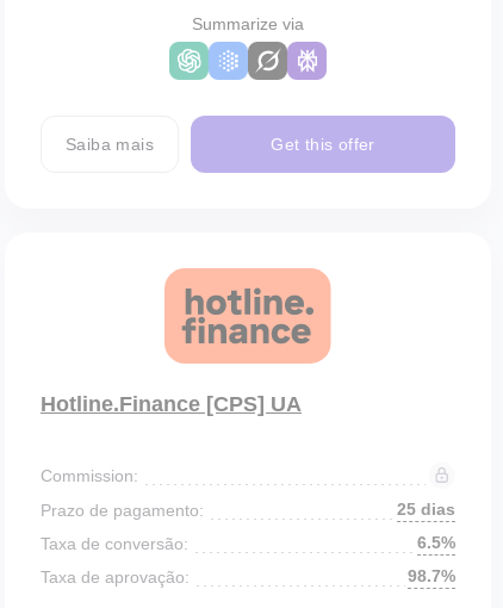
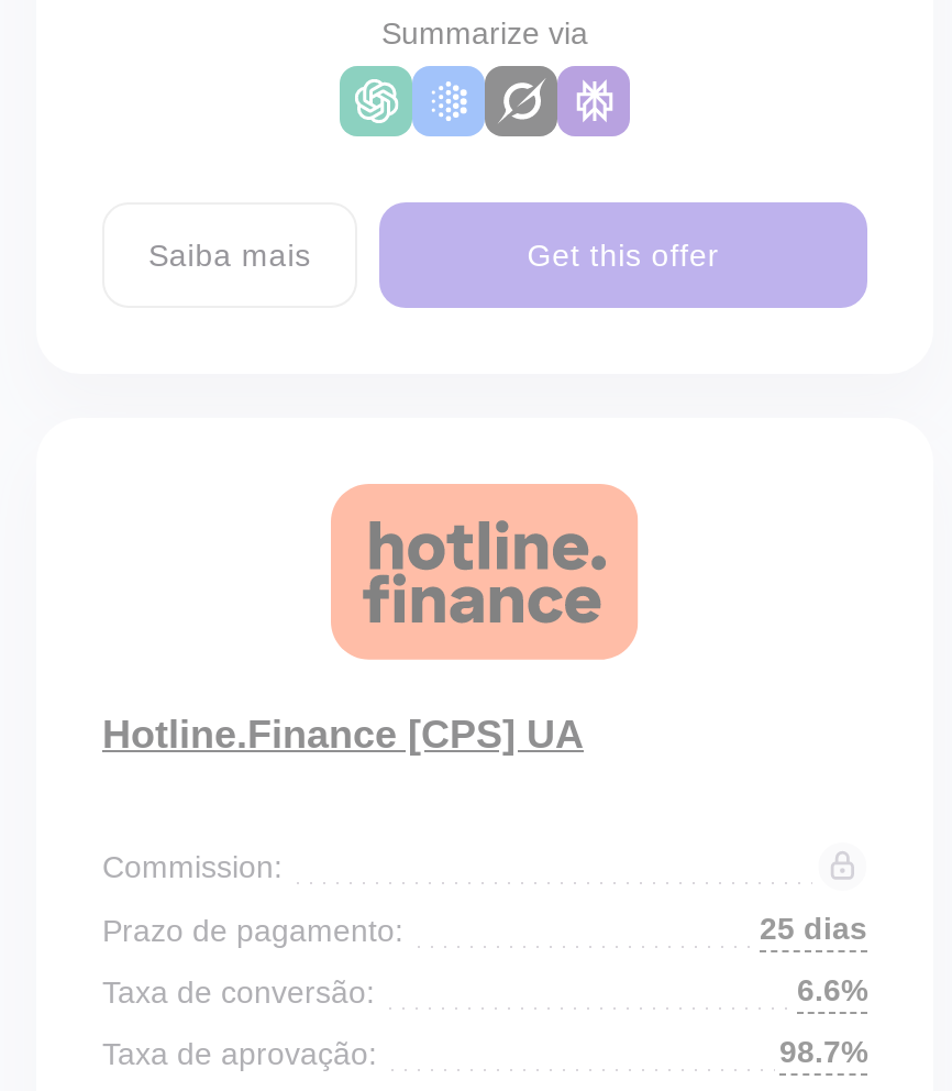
[417,533,455,552] 6.5% -> [797,972,867,1007] 6.6%

